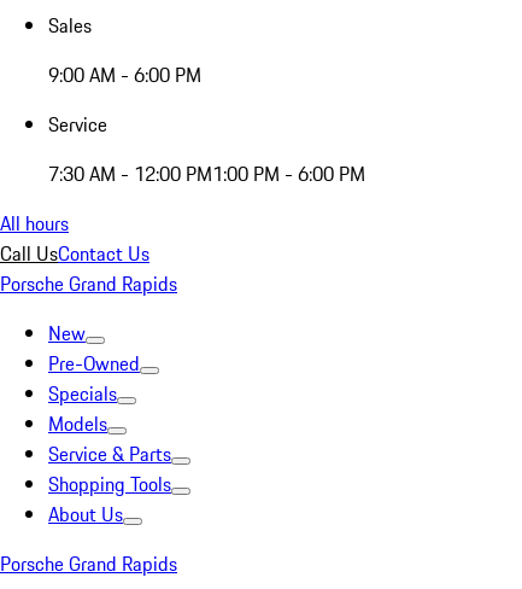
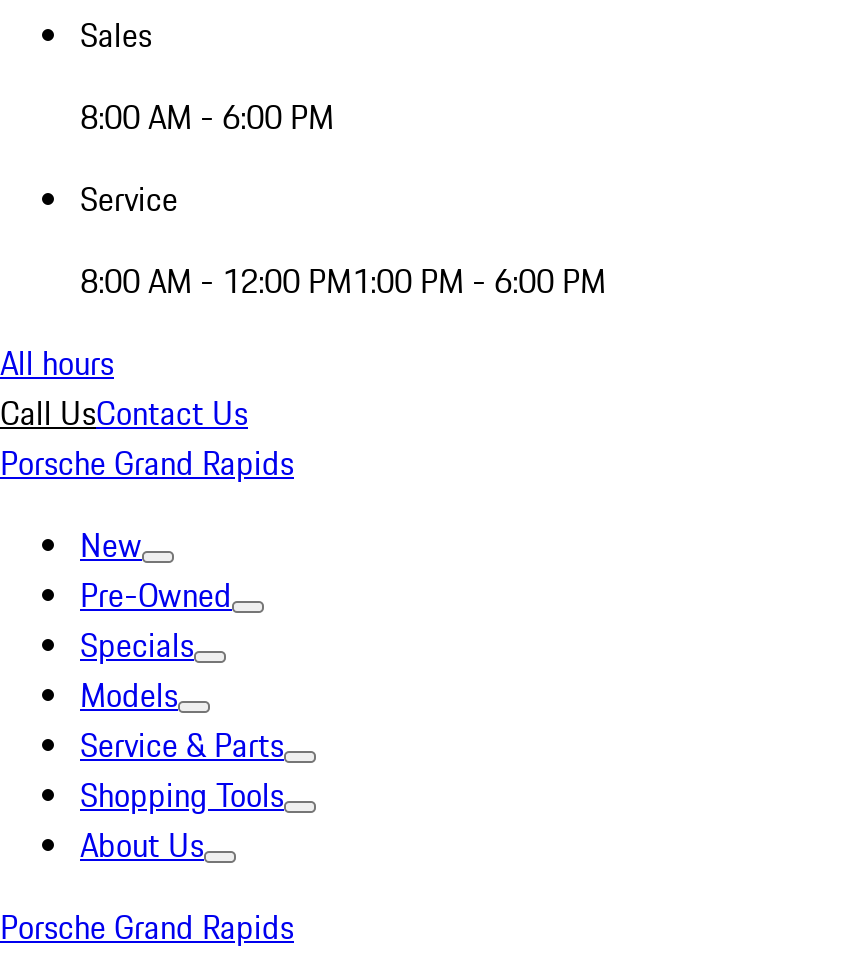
[48,60,201,89] 9:00 AM - 6:00 PM -> [80,93,334,141] 8:00 AM - 6:00 PM
[48,159,365,188] 7:30 AM - 12:00 PM1:00 PM - 6:00 PM -> [80,257,606,305] 8:00 AM - 12:00 PM1:00 PM - 6:00 PM

